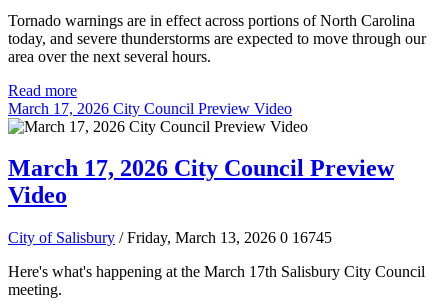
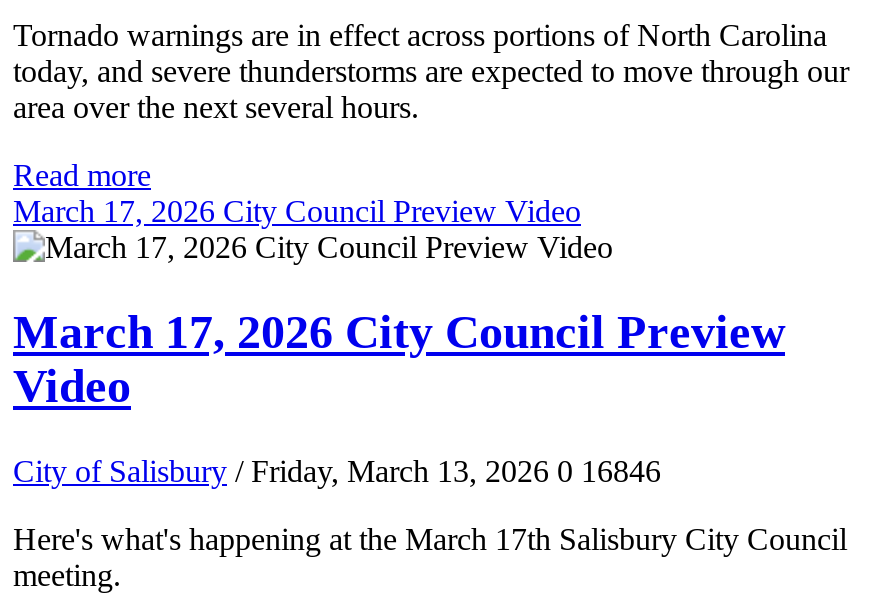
[8,229,332,246] City of Salisbury / Friday, March 13, 2026 0 16745 -> [13,454,661,488] City of Salisbury / Friday, March 13, 2026 0 16846

